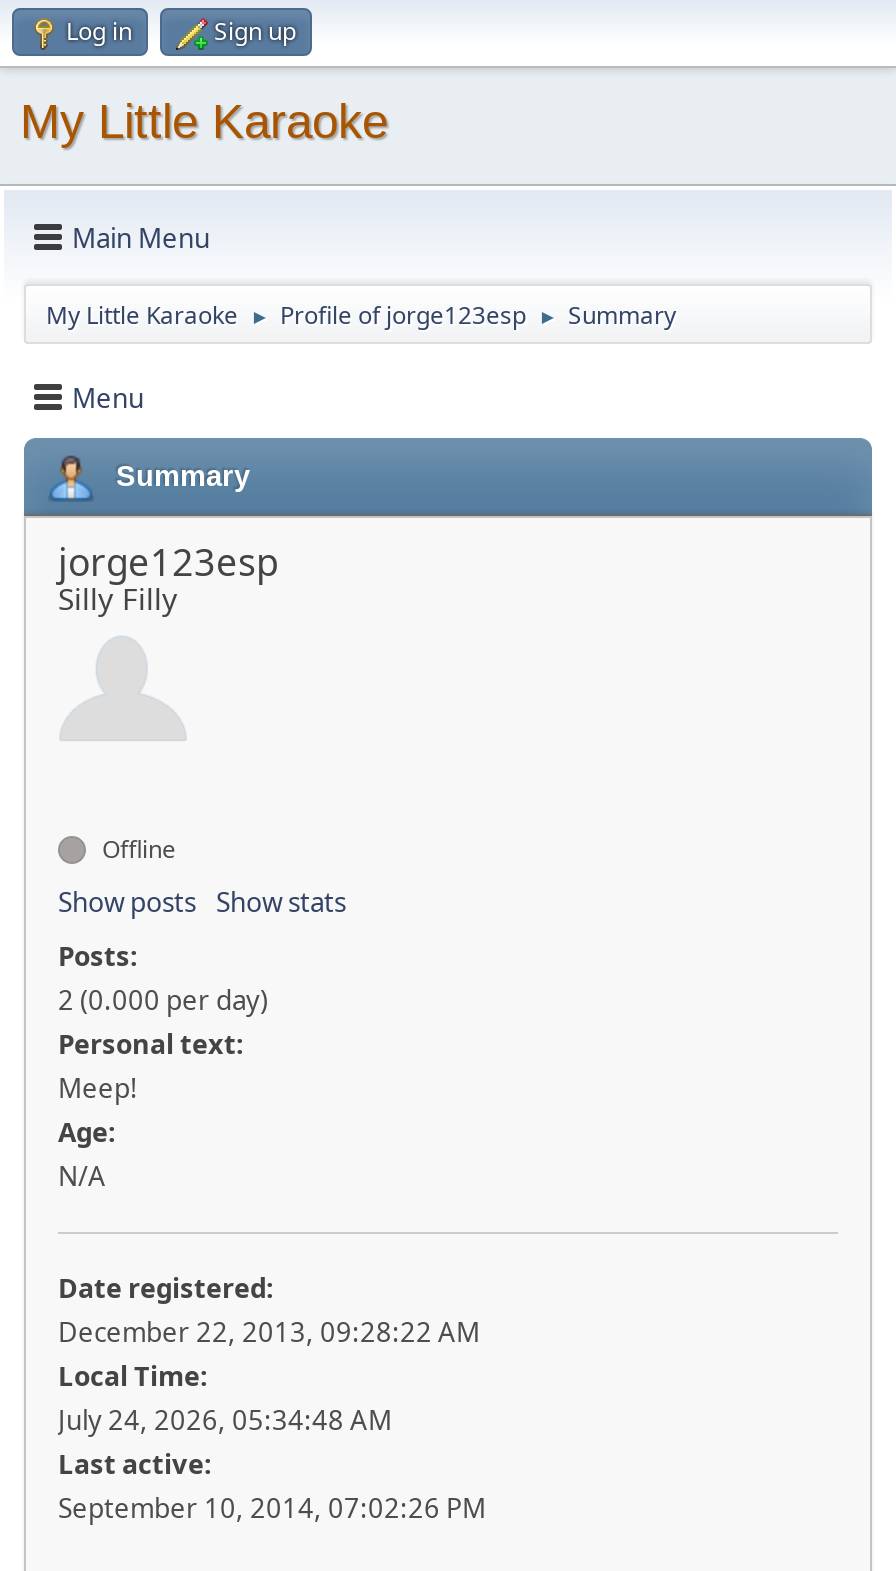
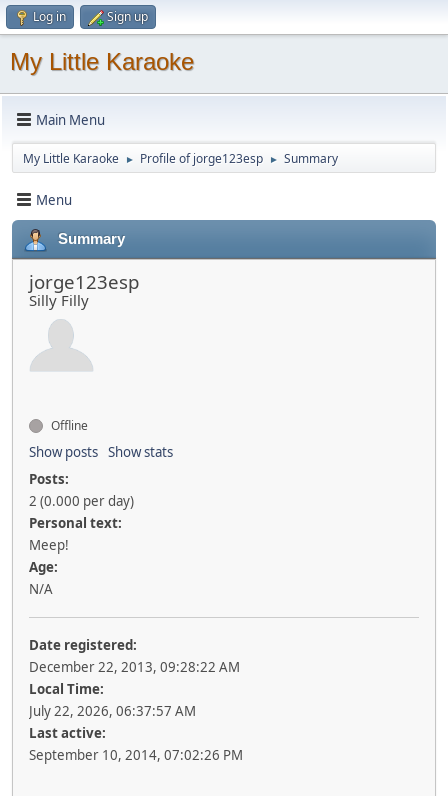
[58,1402,392,1438] July 24, 2026, 05:34:48 AM -> [29,702,196,720] July 22, 2026, 06:37:57 AM

